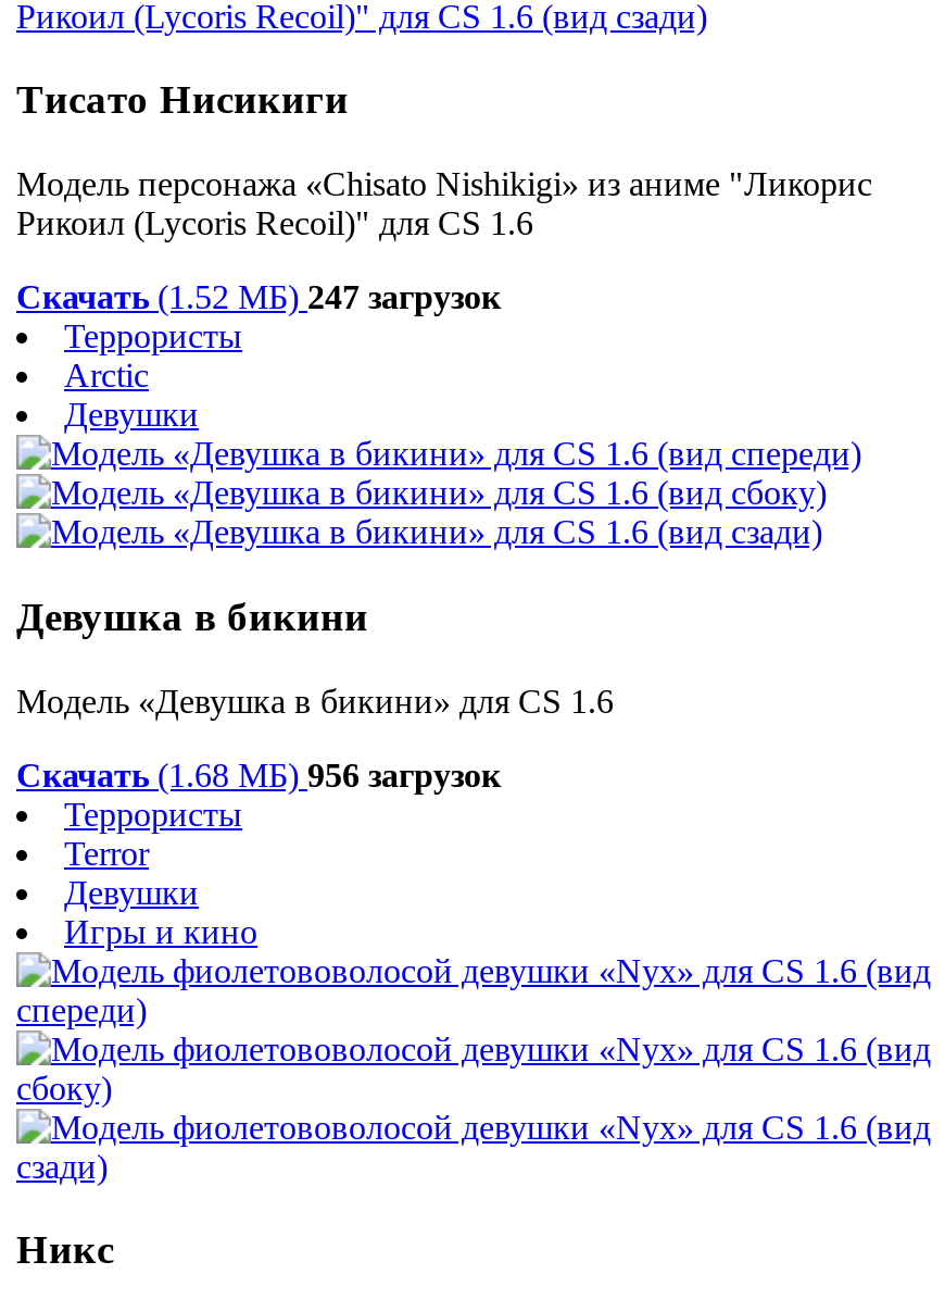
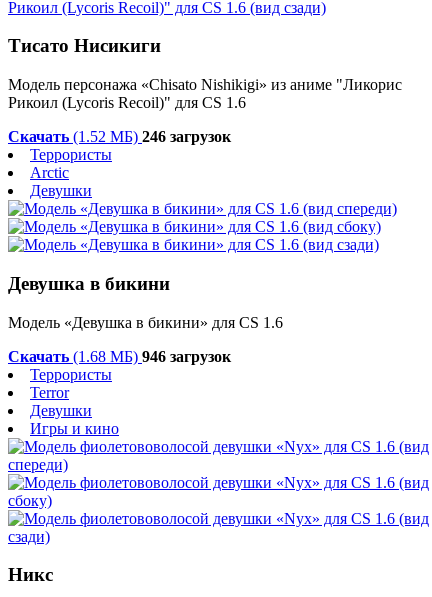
[16,278,501,315] Скачать (1.52 МБ) 247 загрузок -> [8,128,231,145] Скачать (1.52 МБ) 246 загрузок
[16,755,501,792] Скачать (1.68 МБ) 956 загрузок -> [8,347,231,364] Скачать (1.68 МБ) 946 загрузок

